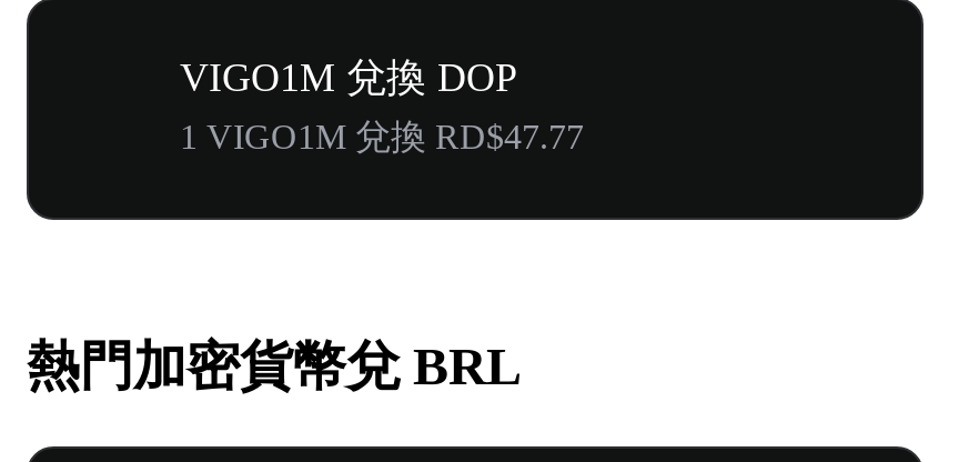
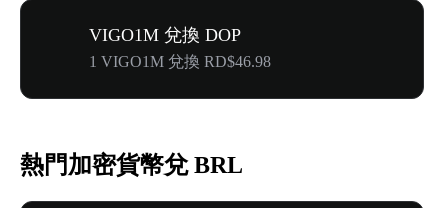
[180,117,584,155] 1 VIGO1M 兌換 RD$47.77 -> [89,53,271,70] 1 VIGO1M 兌換 RD$46.98

